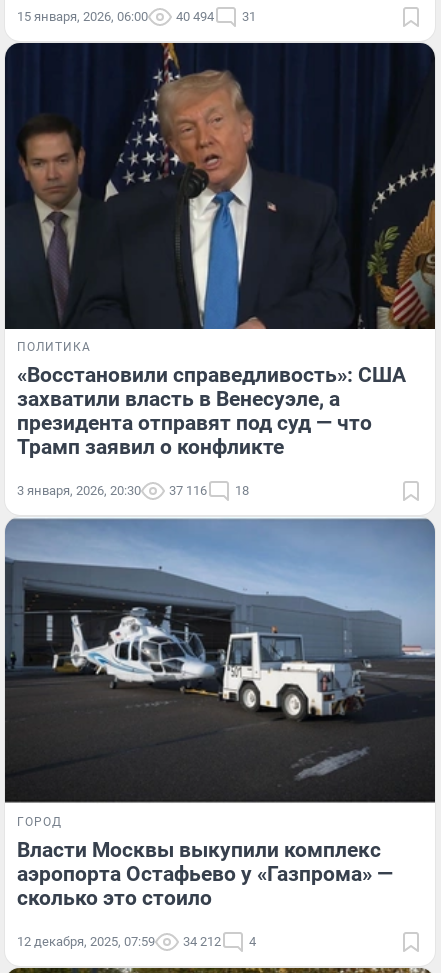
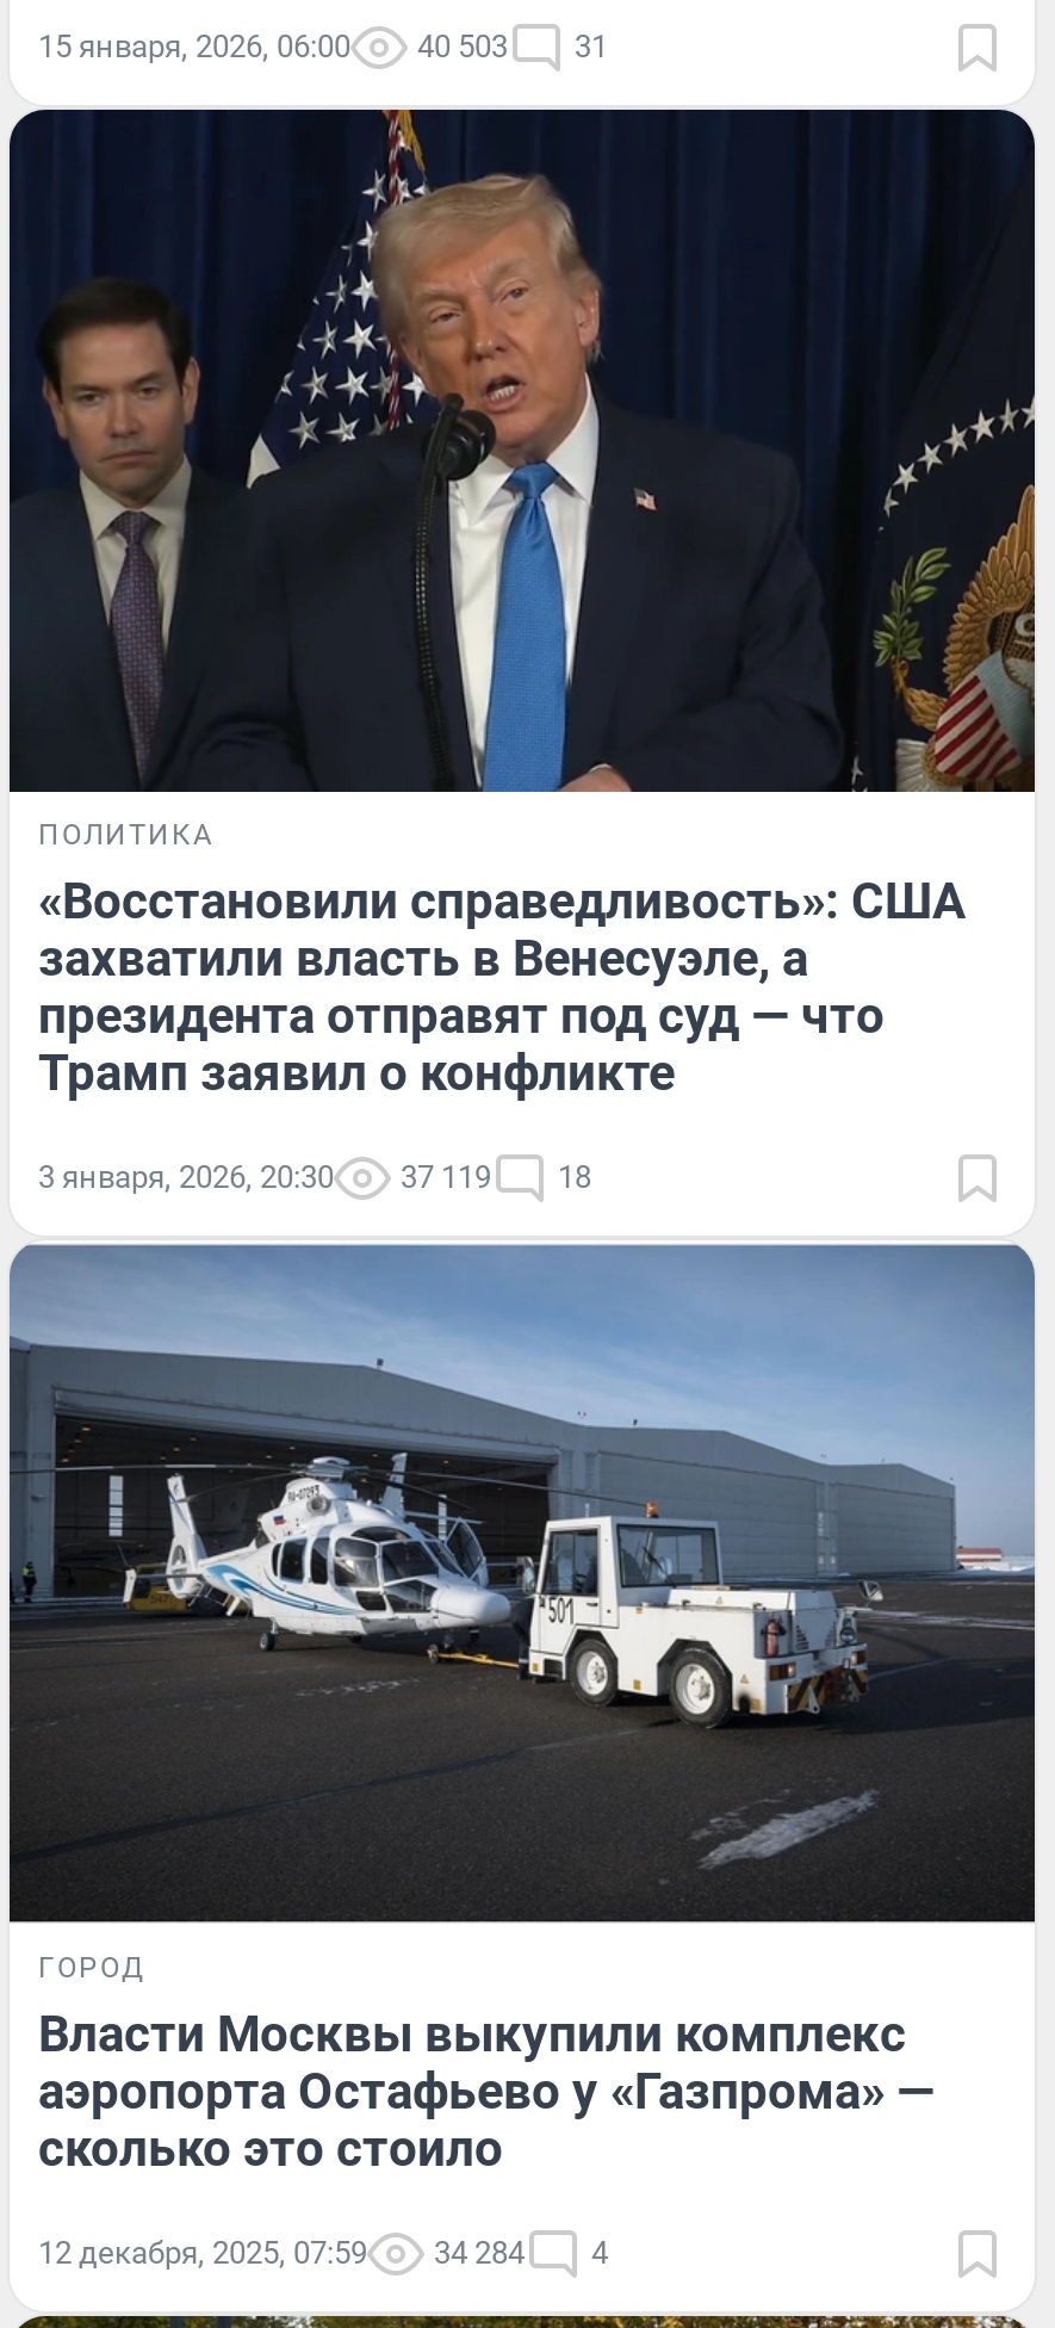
[17,9,256,24] 15 января, 2026, 06:00 40 494 31 -> [38,28,608,63] 15 января, 2026, 06:00 40 503 31
[169,483,207,498] 37 116 -> [401,1160,491,1196] 37 119
[17,934,256,949] 12 декабря, 2025, 07:59 34 212 4 -> [38,2235,608,2271] 12 декабря, 2025, 07:59 34 284 4

